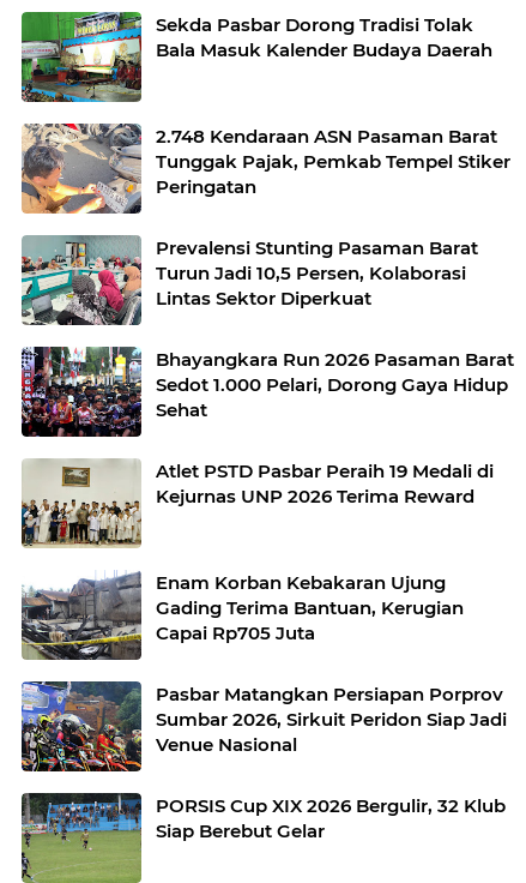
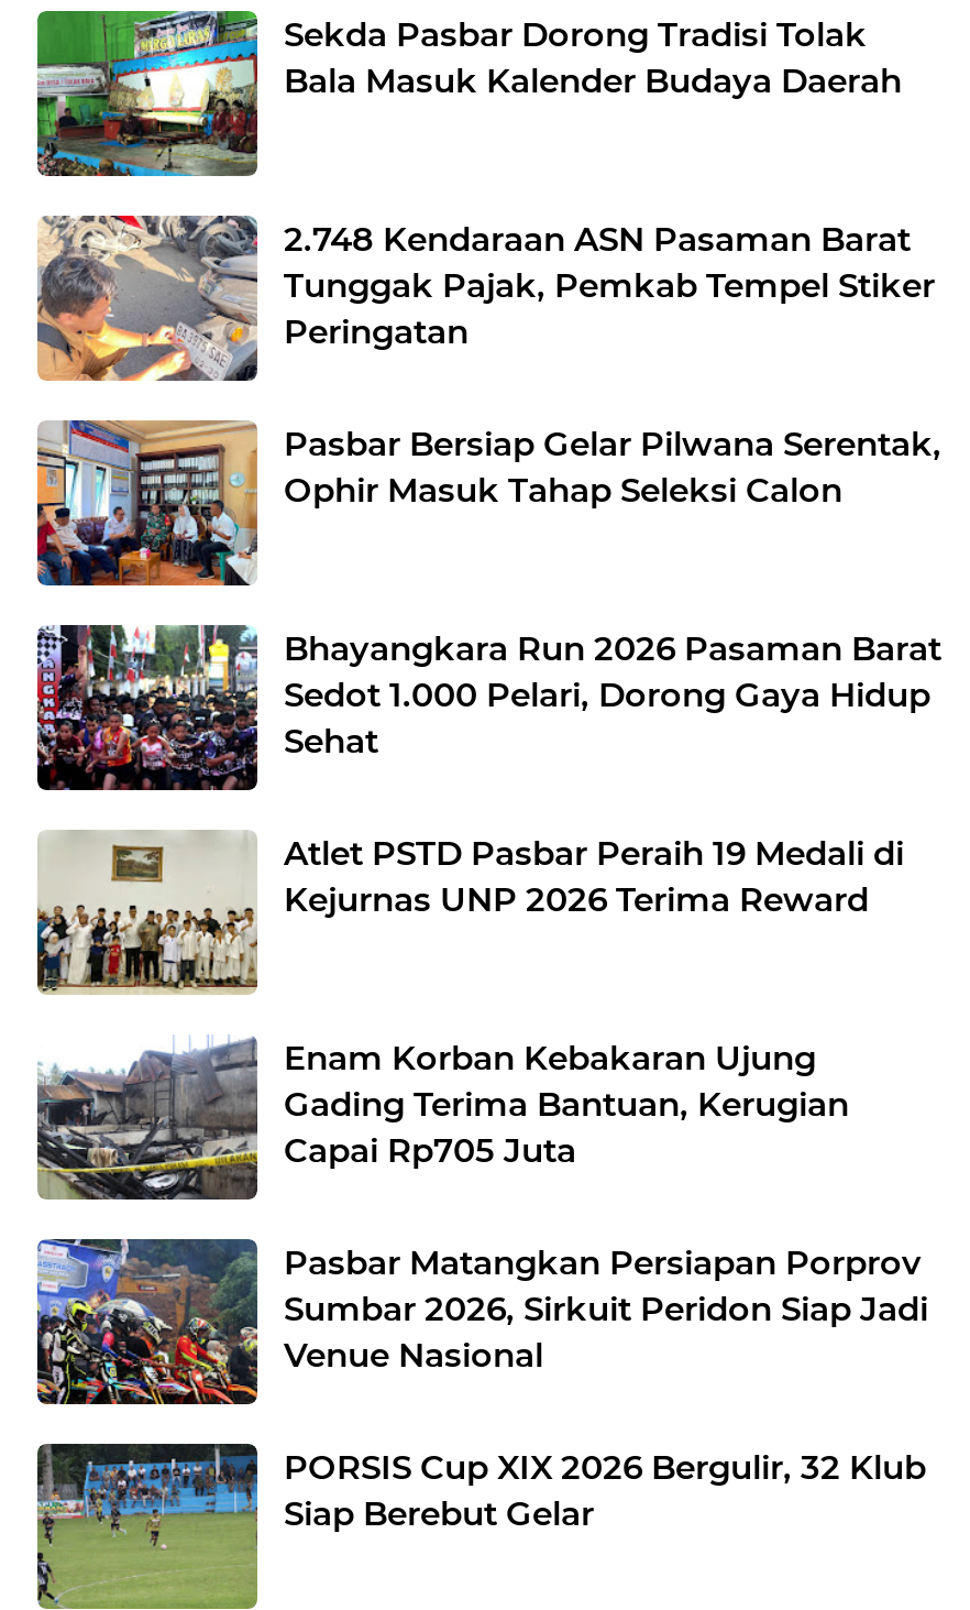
[20,234,478,326] [image] | Prevalensi Stunting Pasaman Barat | Turun Jadi 10,5 Persen, Kolaborasi | Lintas Sektor Diperkuat -> [35,419,941,589] [image] | Pasbar Bersiap Gelar Pilwana Serentak, | Ophir Masuk Tahap Seleksi Calon

